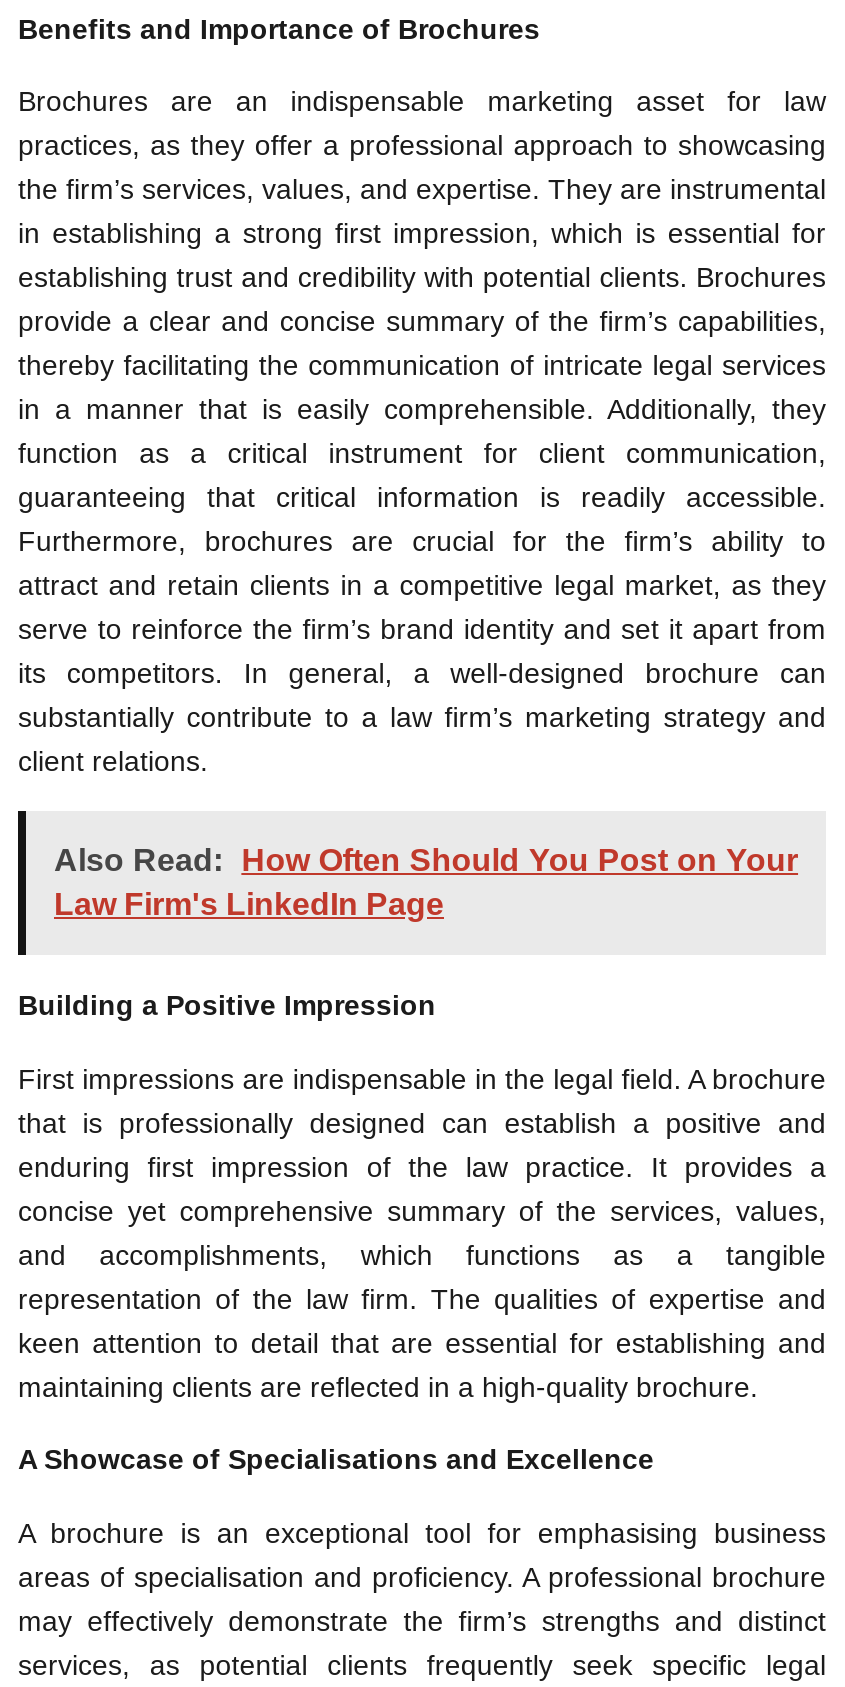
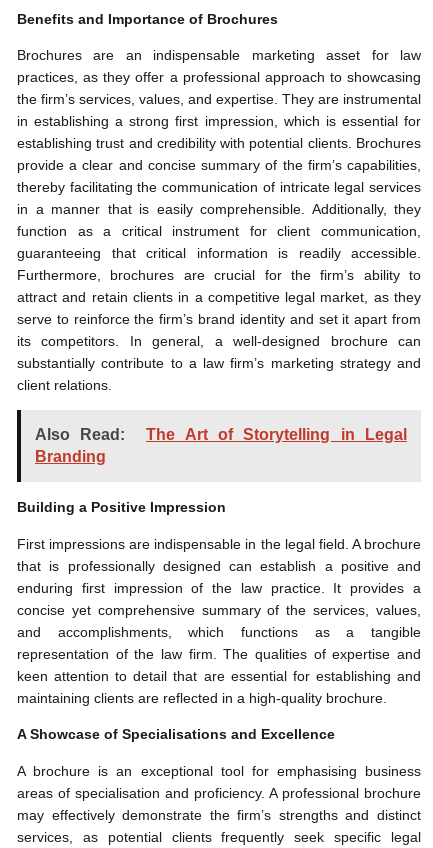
[54,844,798,922] Also Read: How Often Should You Post on Your | Law Firm's LinkedIn Page -> [35,426,407,465] Also Read: | The Art of Storytelling in Legal | Branding

